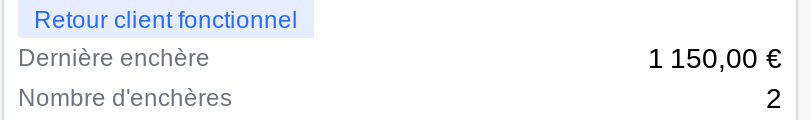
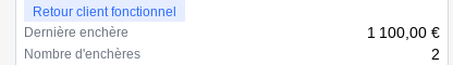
[648,43,782,75] 1 150,00 € -> [367,23,440,41] 1 100,00 €

